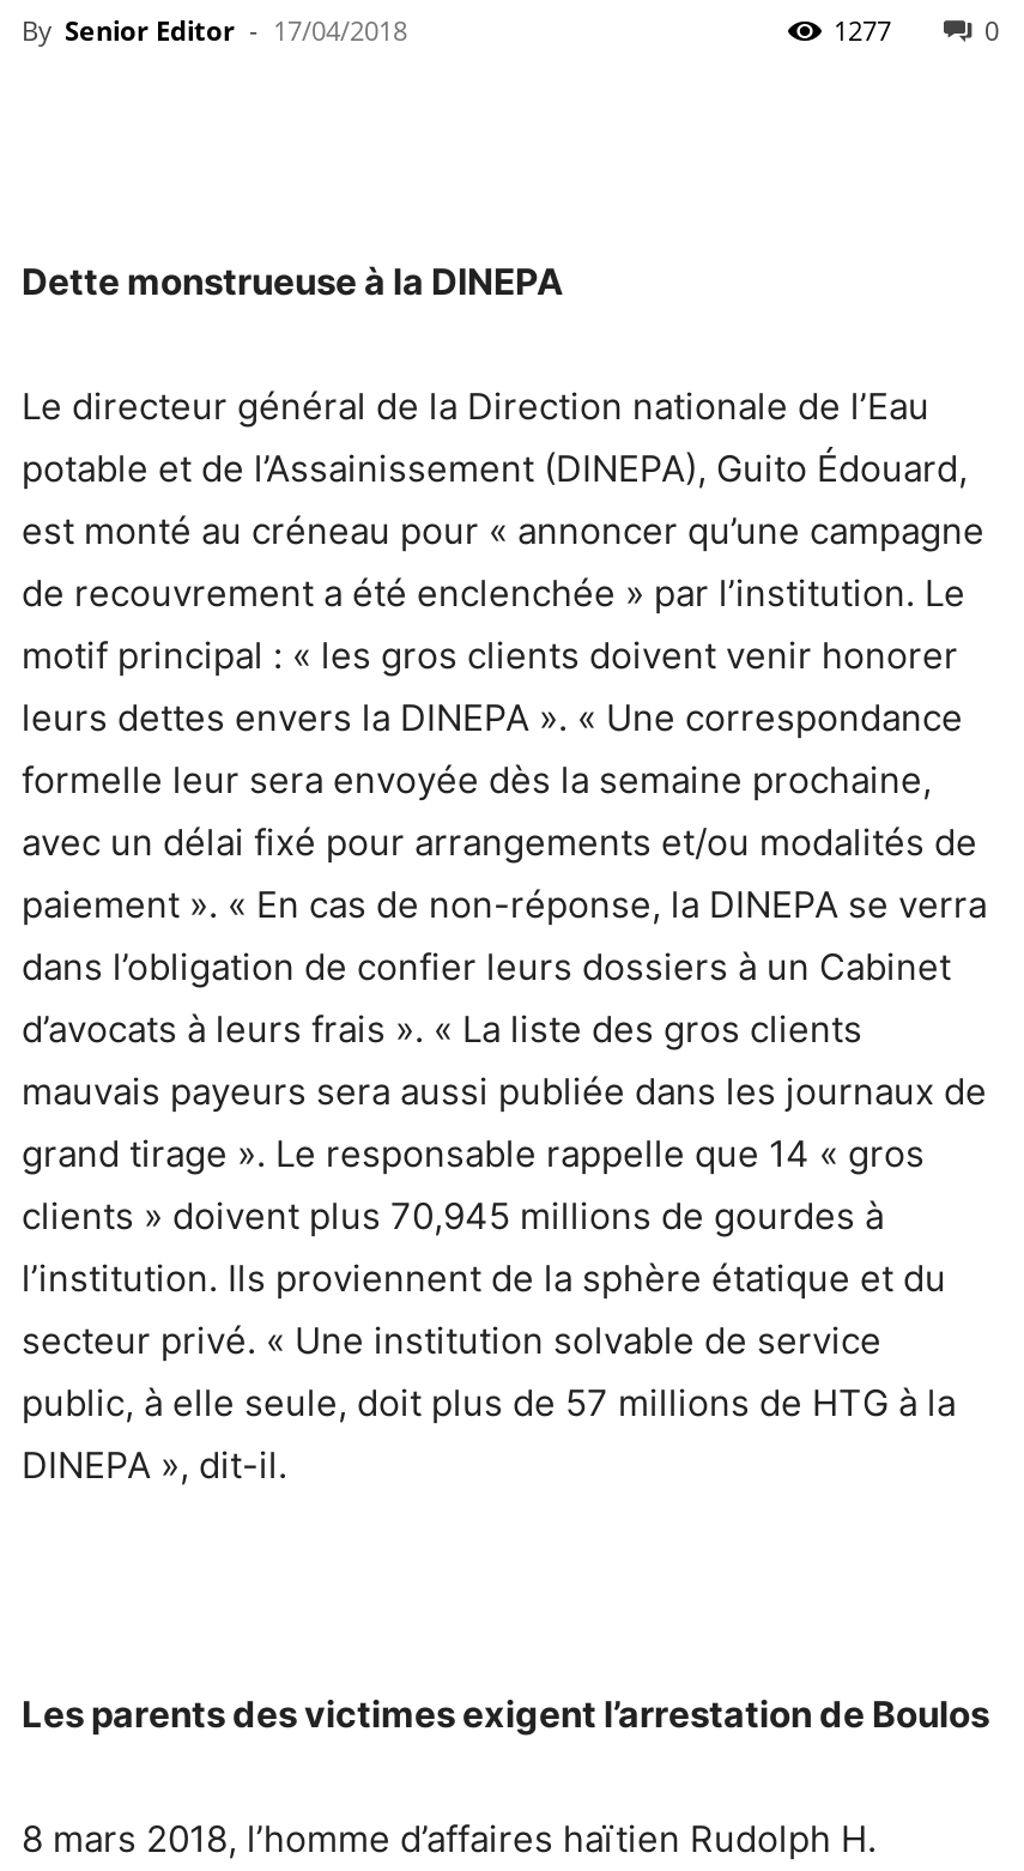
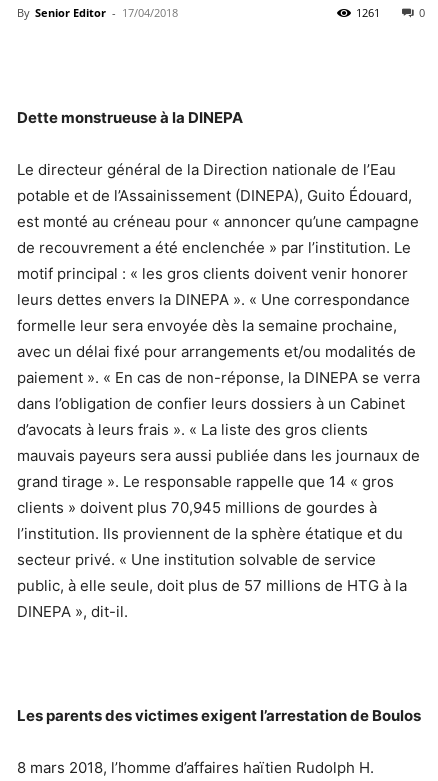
[834,12,891,48] 1277 -> [356,5,380,20] 1261

